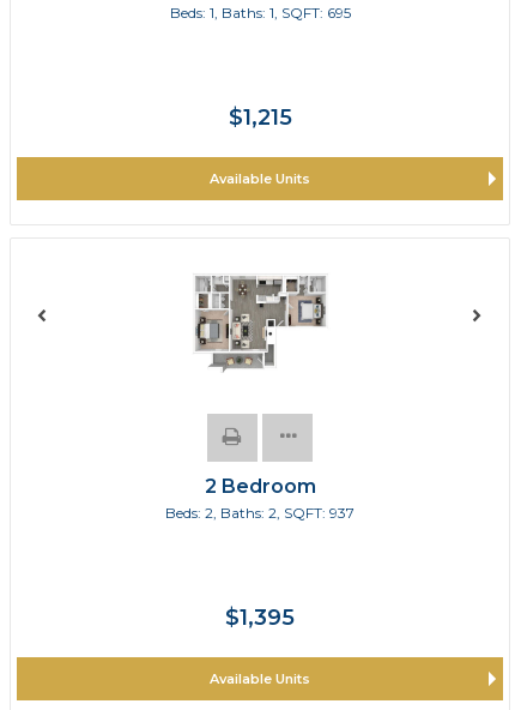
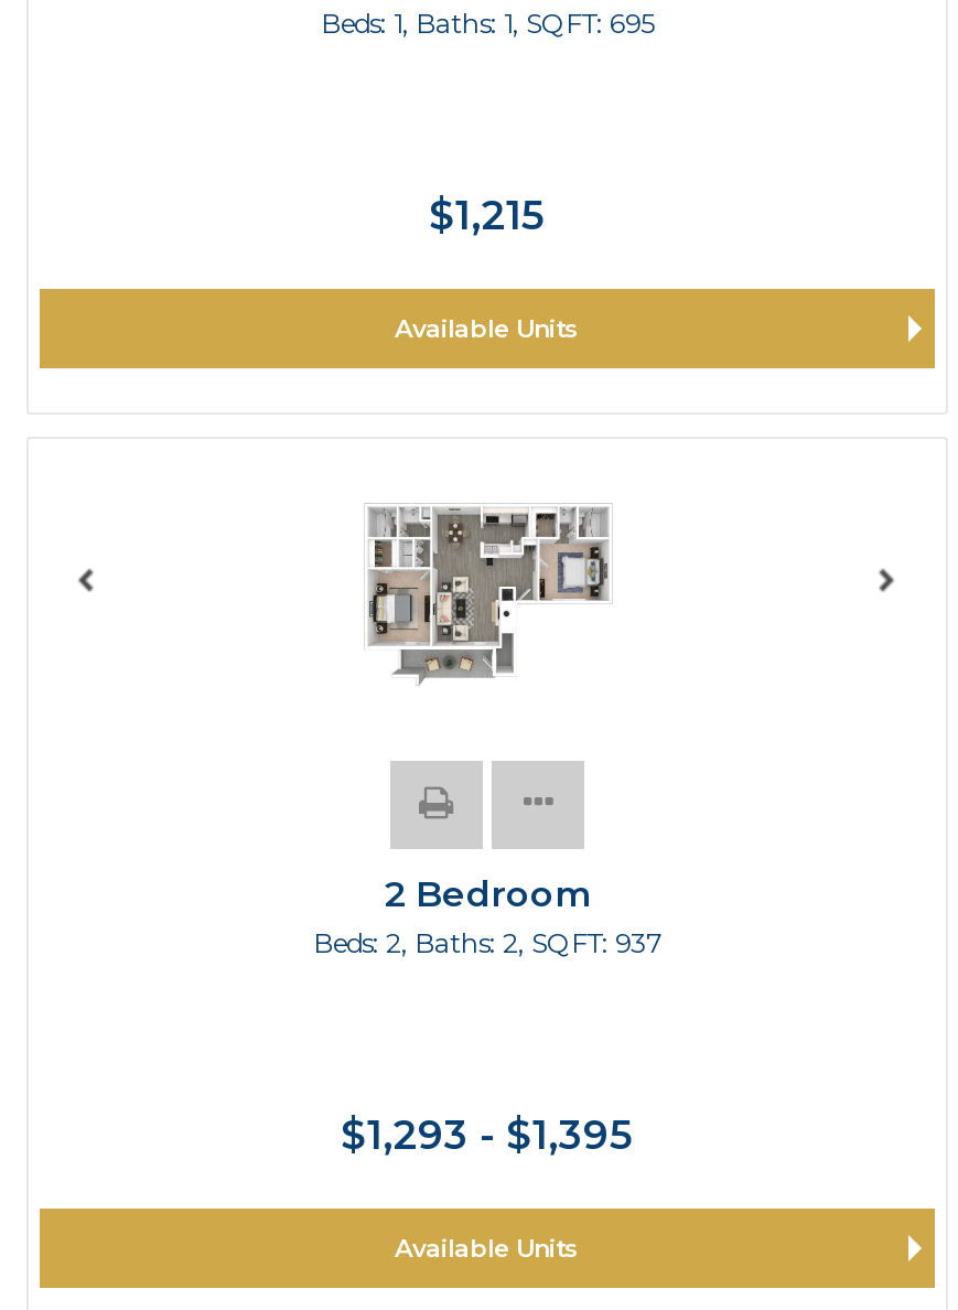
[225,604,295,631] $1,395 -> [341,1112,634,1160] $1,293 - $1,395

